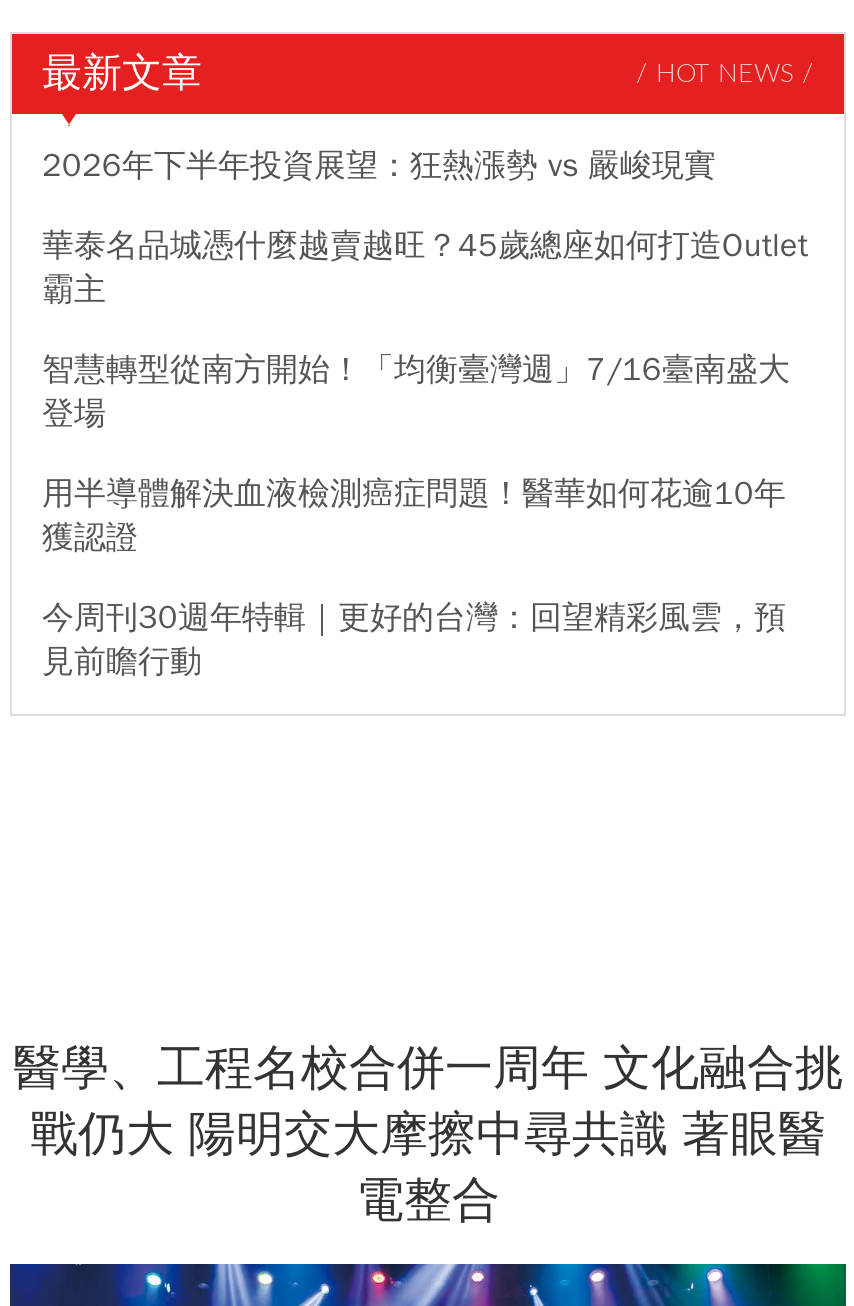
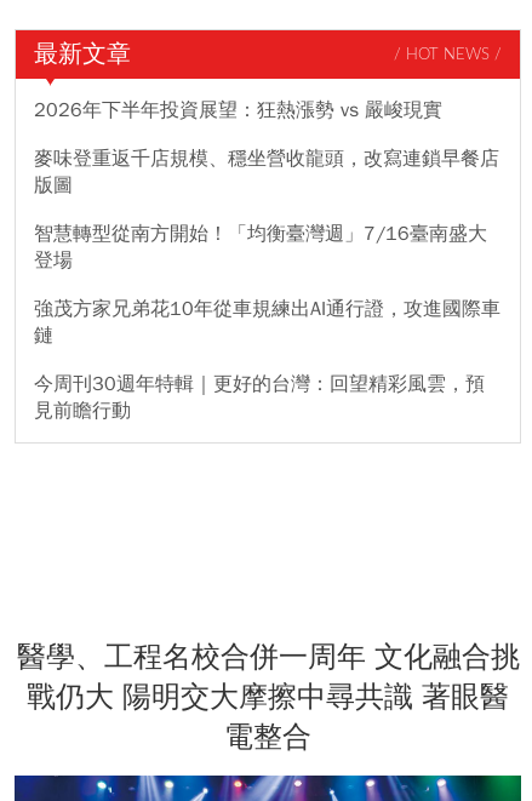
[42,226,808,310] 華泰名品城憑什麼越賣越旺？45歲總座如何打造Outlet | 霸主 -> [34,147,499,198] 麥味登重返千店規模、穩坐營收龍頭，改寫連鎖早餐店 | 版圖
[42,474,786,558] 用半導體解決血液檢測癌症問題！醫華如何花逾10年 | 獲認證 -> [34,297,500,348] 強茂方家兄弟花10年從車規練出AI通行證，攻進國際車 | 鏈

